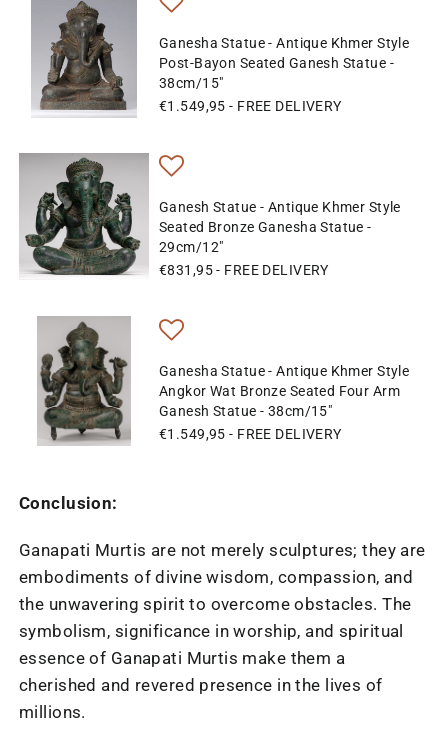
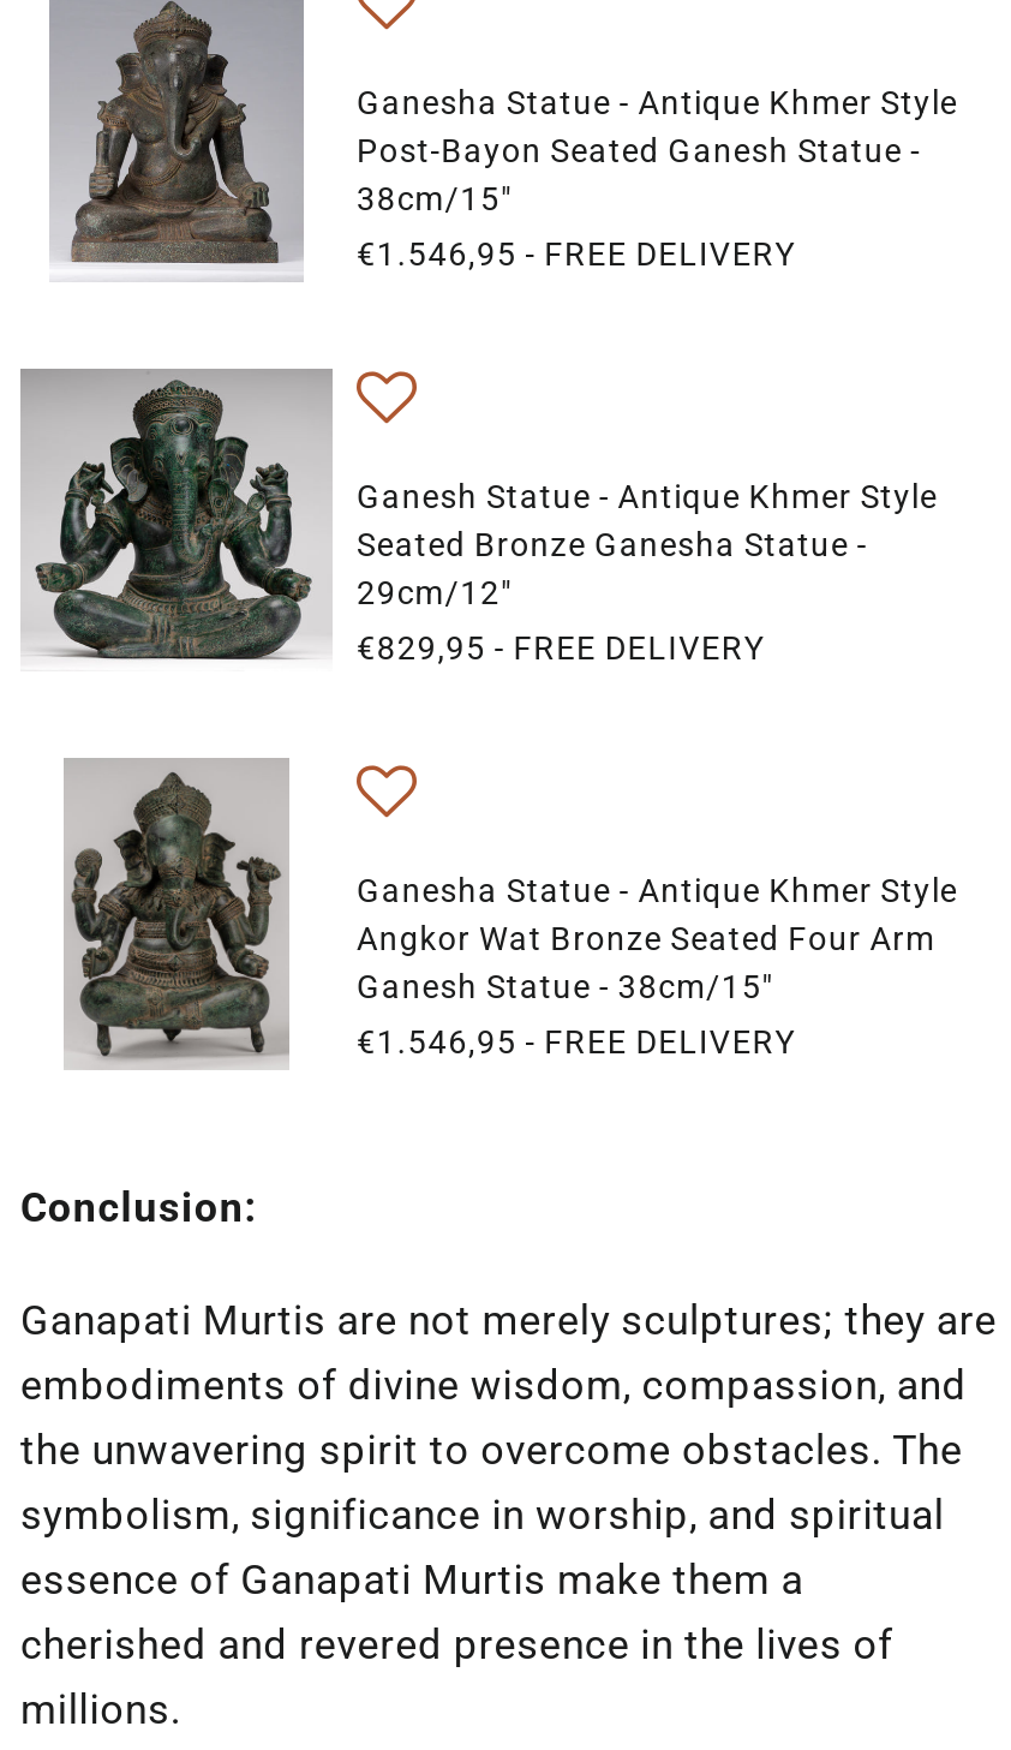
[159,98,342,114] €1.549,95 - FREE DELIVERY -> [357,235,795,273] €1.546,95 - FREE DELIVERY
[159,262,329,278] €831,95 - FREE DELIVERY -> [357,629,764,667] €829,95 - FREE DELIVERY
[159,426,342,442] €1.549,95 - FREE DELIVERY -> [357,1023,795,1061] €1.546,95 - FREE DELIVERY

